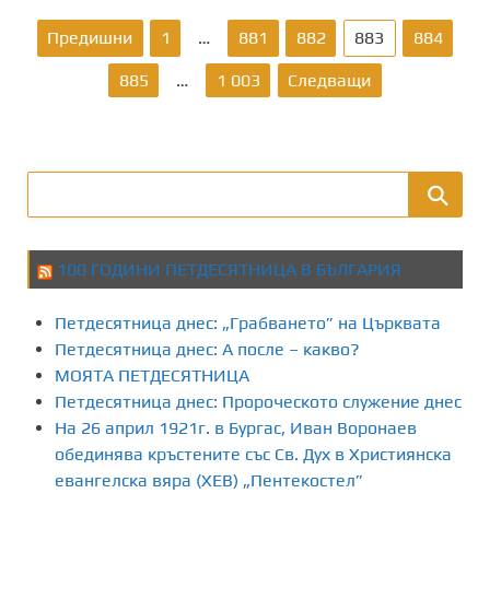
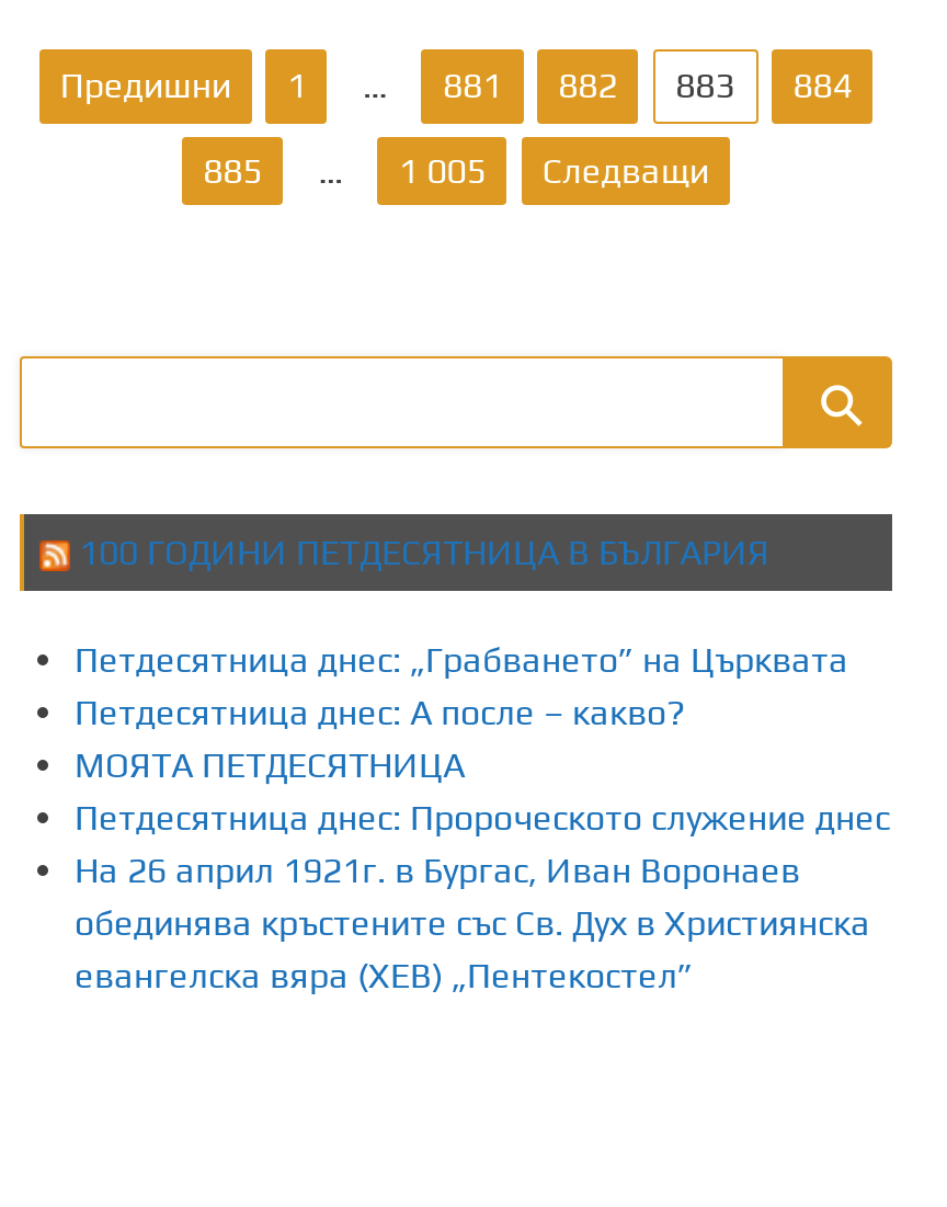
[216,70,260,91] 1 003 -> [399,150,486,192] 1 005

